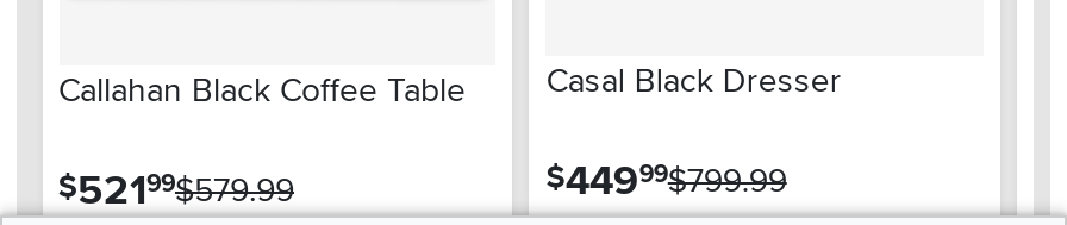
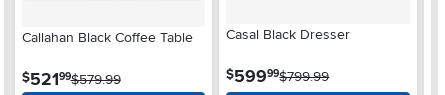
[546,157,787,207] $44999$799.99 -> [226,66,329,87] $59999$799.99

